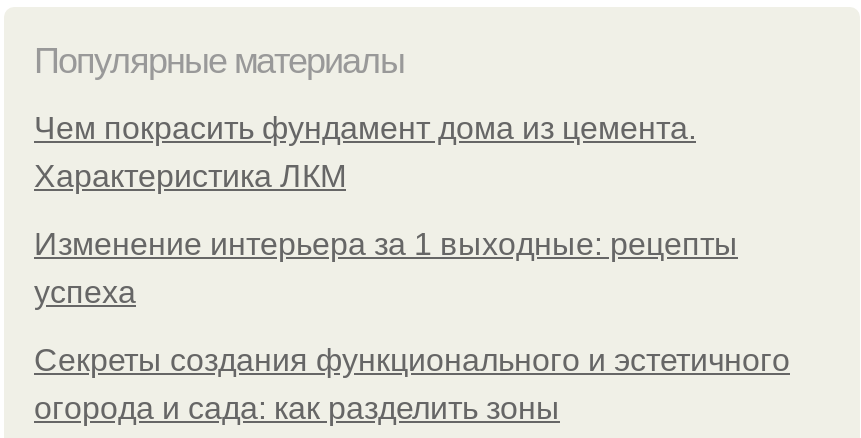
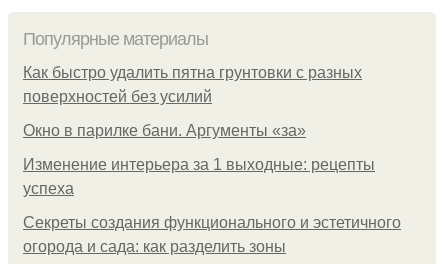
[34,112,696,194] Чем покрасить фундамент дома из цемента. | Характеристика ЛКМ -> [23,64,362,139] Как быстро удалить пятна грунтовки с разных | поверхностей без усилий | Окно в парилке бани. Аргументы «за»

